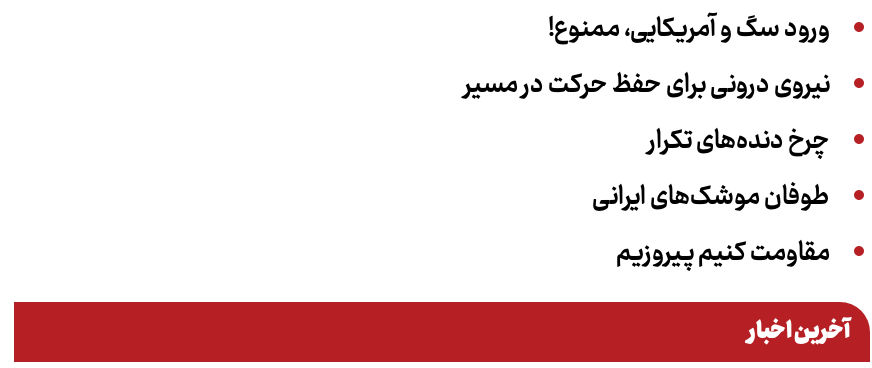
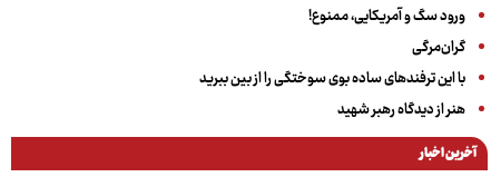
[464,61,830,277] نیروی درونی برای حفظ حرکت در مسیر | چرخ دنده‌های تکرار | طوفان موشک‌های ایرانی | مقاومت کنیم پـیروزیم -> [199,34,465,123] گران‌مرگی | با این ترفندهای ساده بوی سوختگی را از بین ببرید | هنر از دیدگاه رهبر شهید

